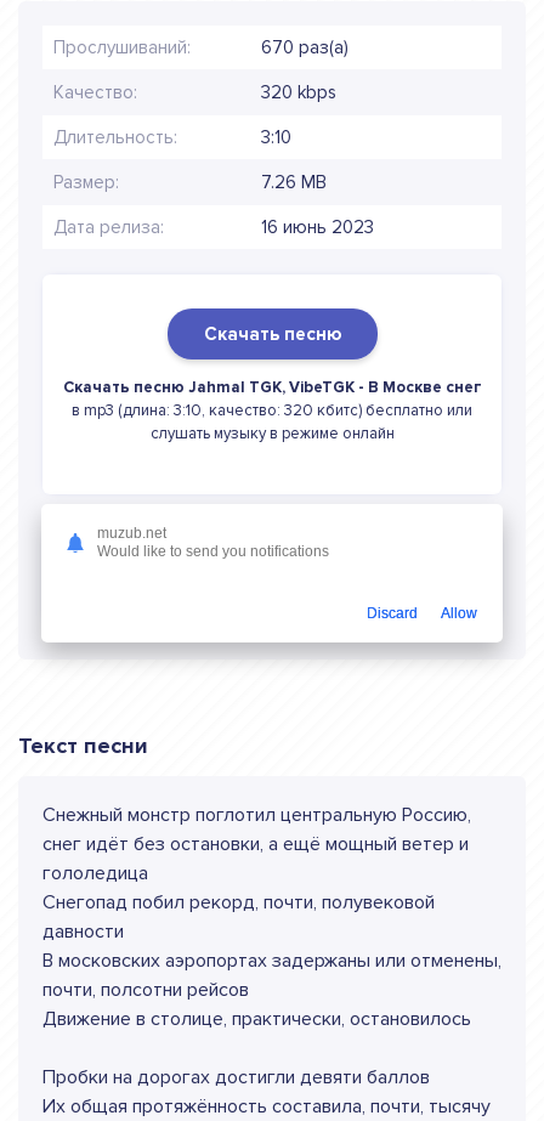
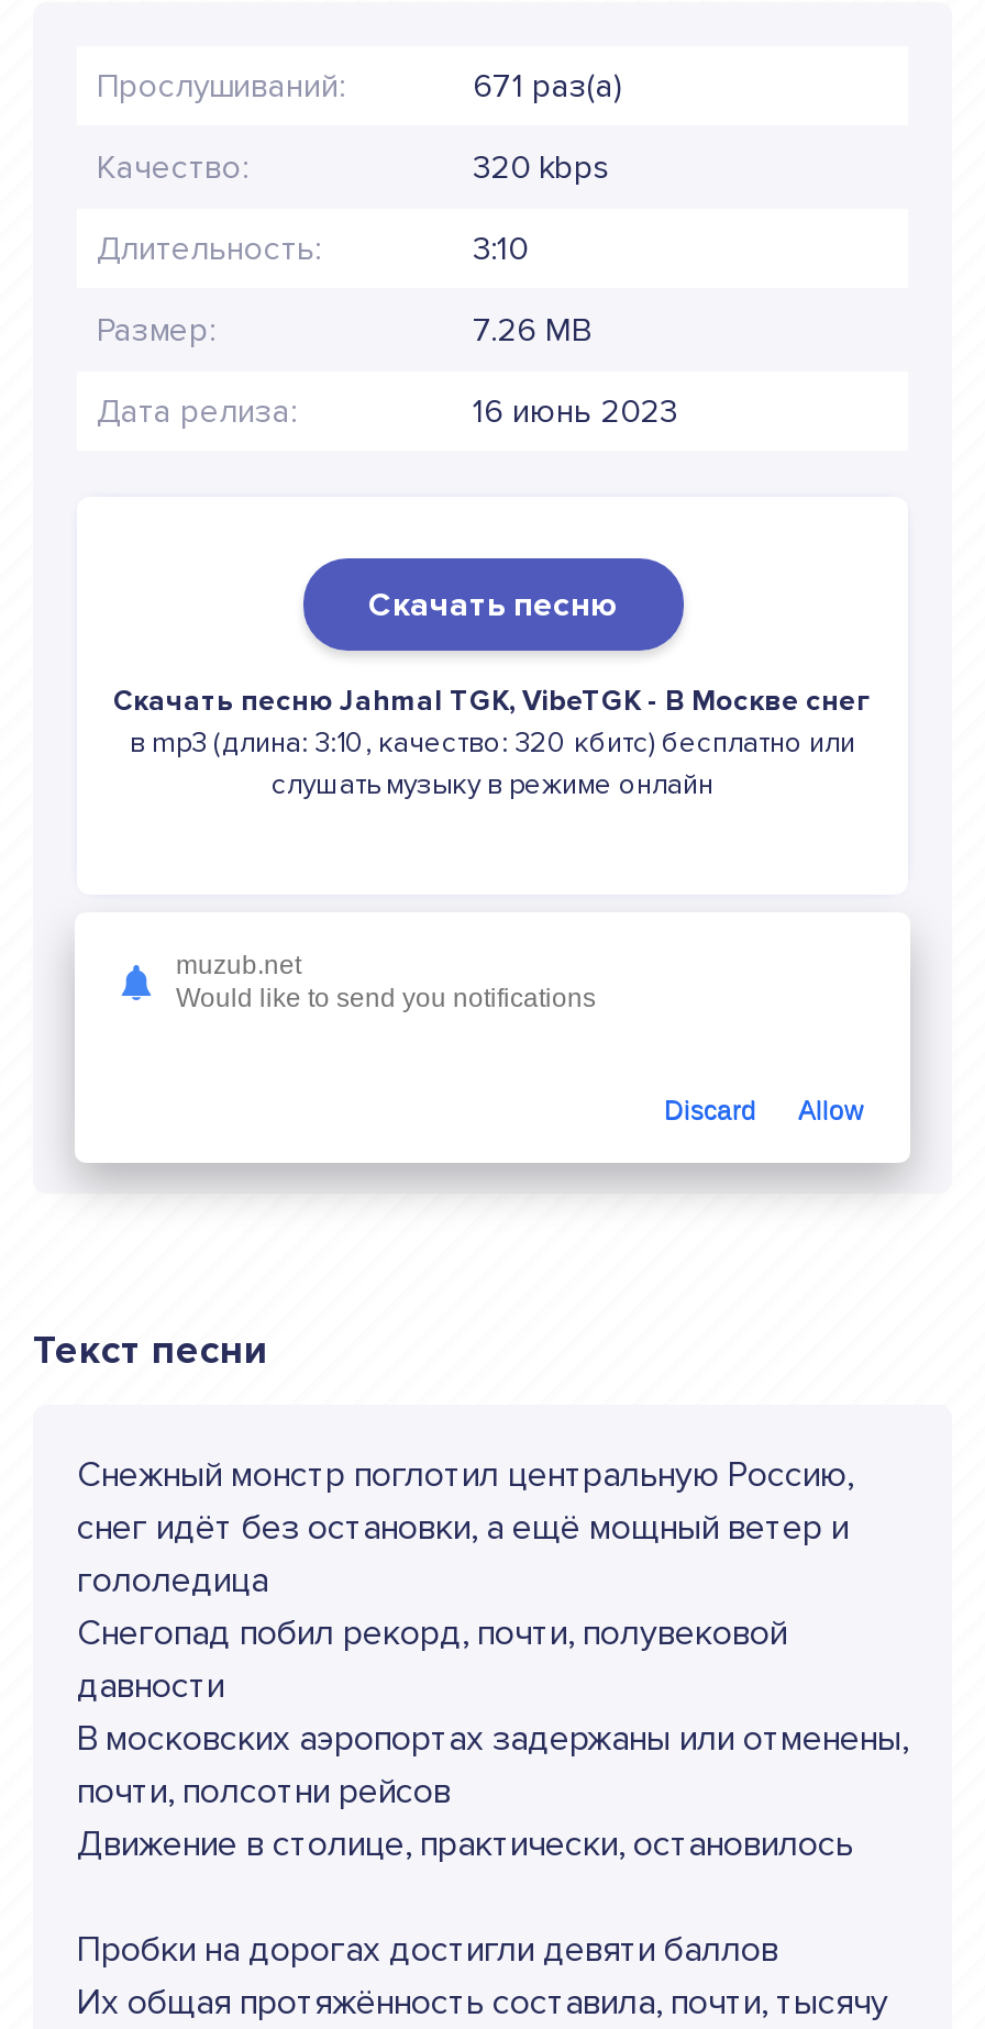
[261,36,348,58] 670 раз(а) -> [473,66,622,106] 671 раз(а)

